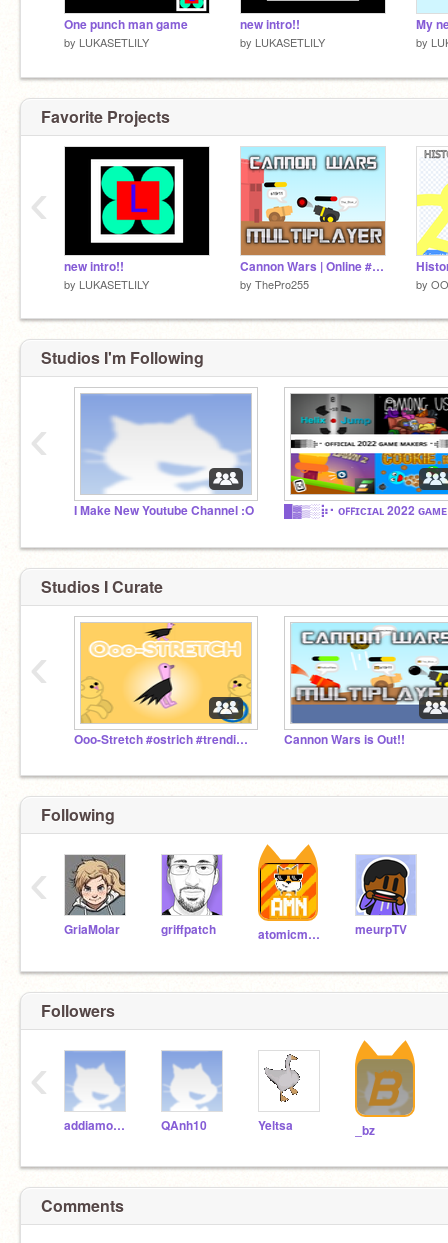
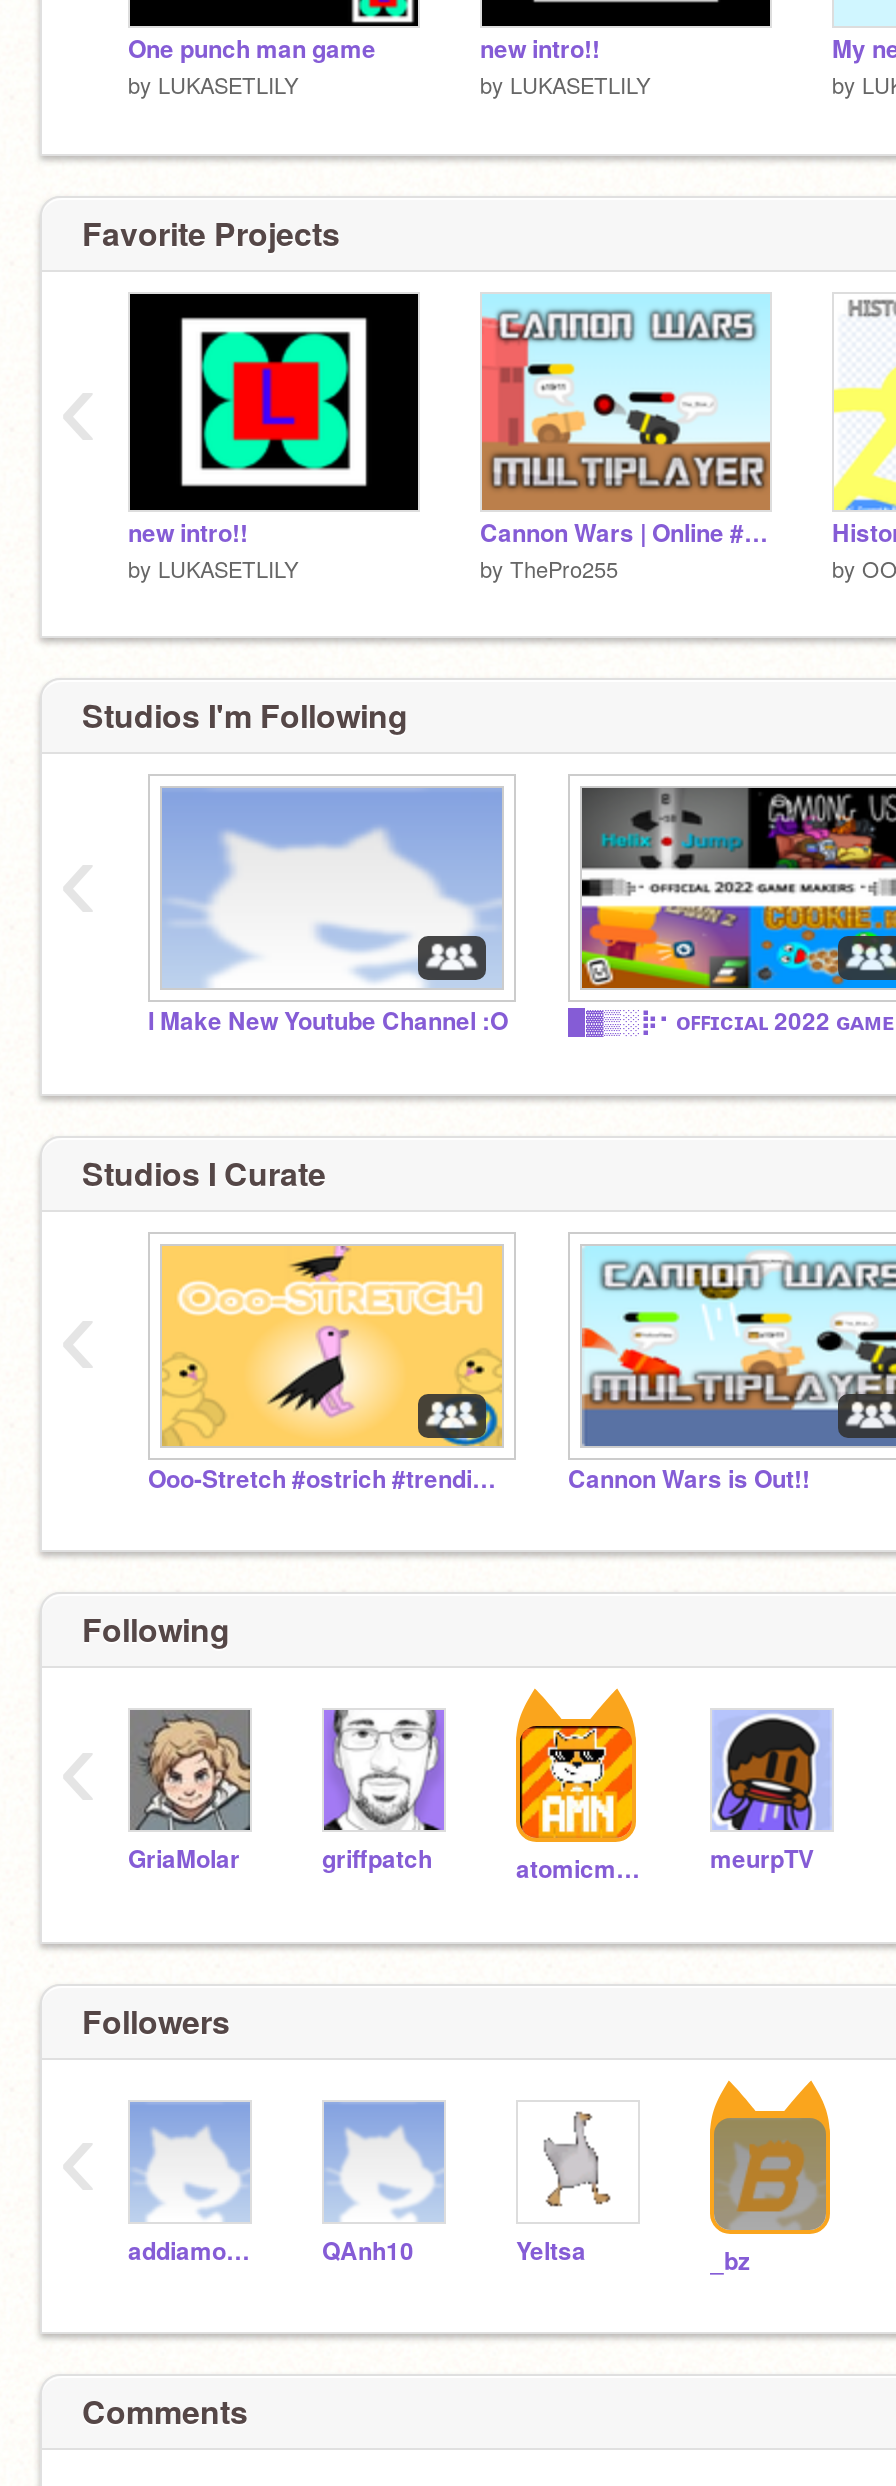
[264,1054,304,1103] [image] -> [530,2116,612,2208] [image]

